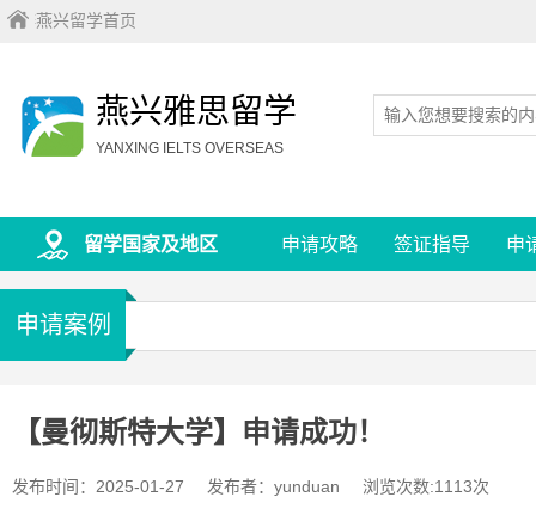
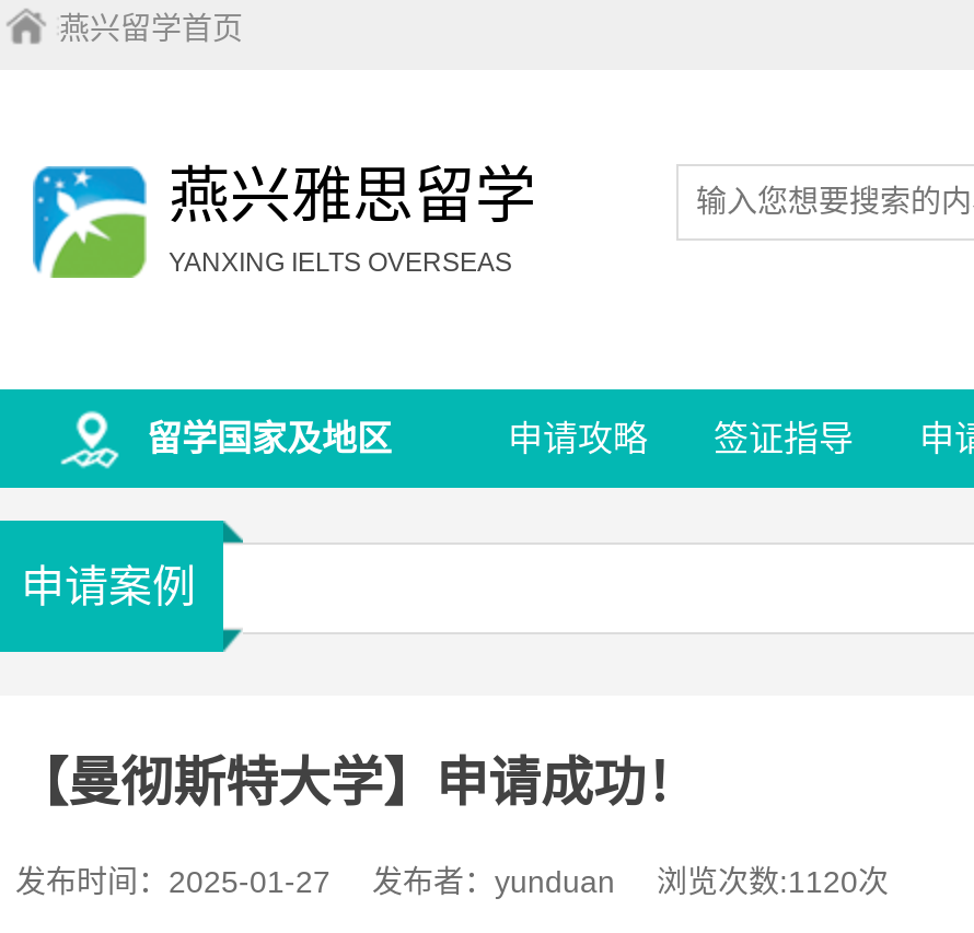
[12,477,489,496] 发布时间：2025-01-27 发布者：yunduan 浏览次数:1113次 -> [15,864,889,899] 发布时间：2025-01-27 发布者：yunduan 浏览次数:1120次

